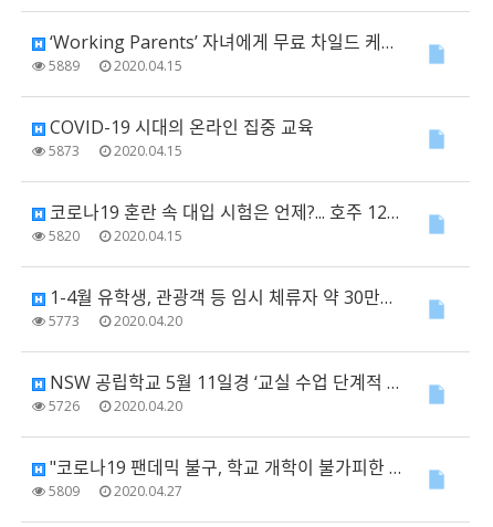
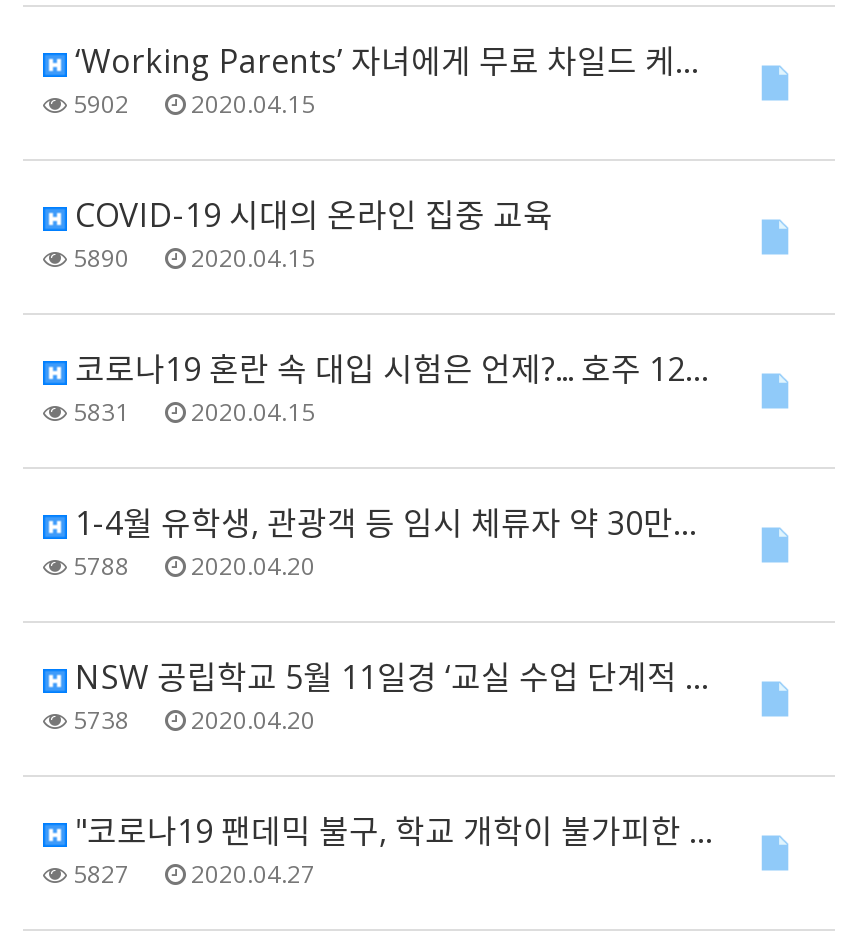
[45,56,182,75] 5889 2020.04.15 -> [67,87,315,121] 5902 2020.04.15
[45,141,182,160] 5873 2020.04.15 -> [67,241,315,275] 5890 2020.04.15
[45,226,182,245] 5820 2020.04.15 -> [67,395,315,429] 5831 2020.04.15
[45,312,182,330] 5773 2020.04.20 -> [67,549,315,583] 5788 2020.04.20
[45,397,182,415] 5726 2020.04.20 -> [67,703,315,737] 5738 2020.04.20
[45,482,182,500] 5809 2020.04.27 -> [67,857,315,891] 5827 2020.04.27

